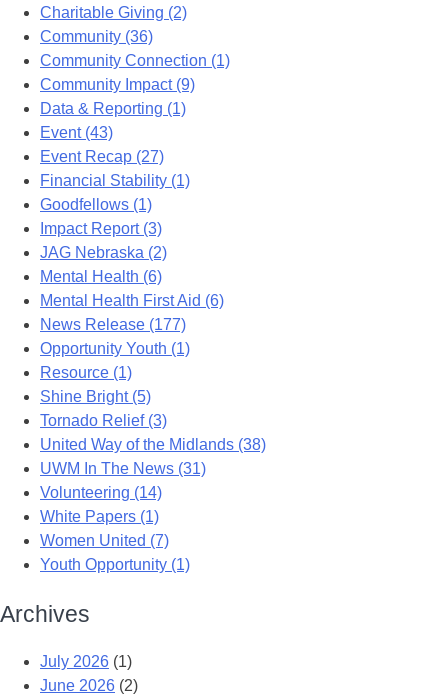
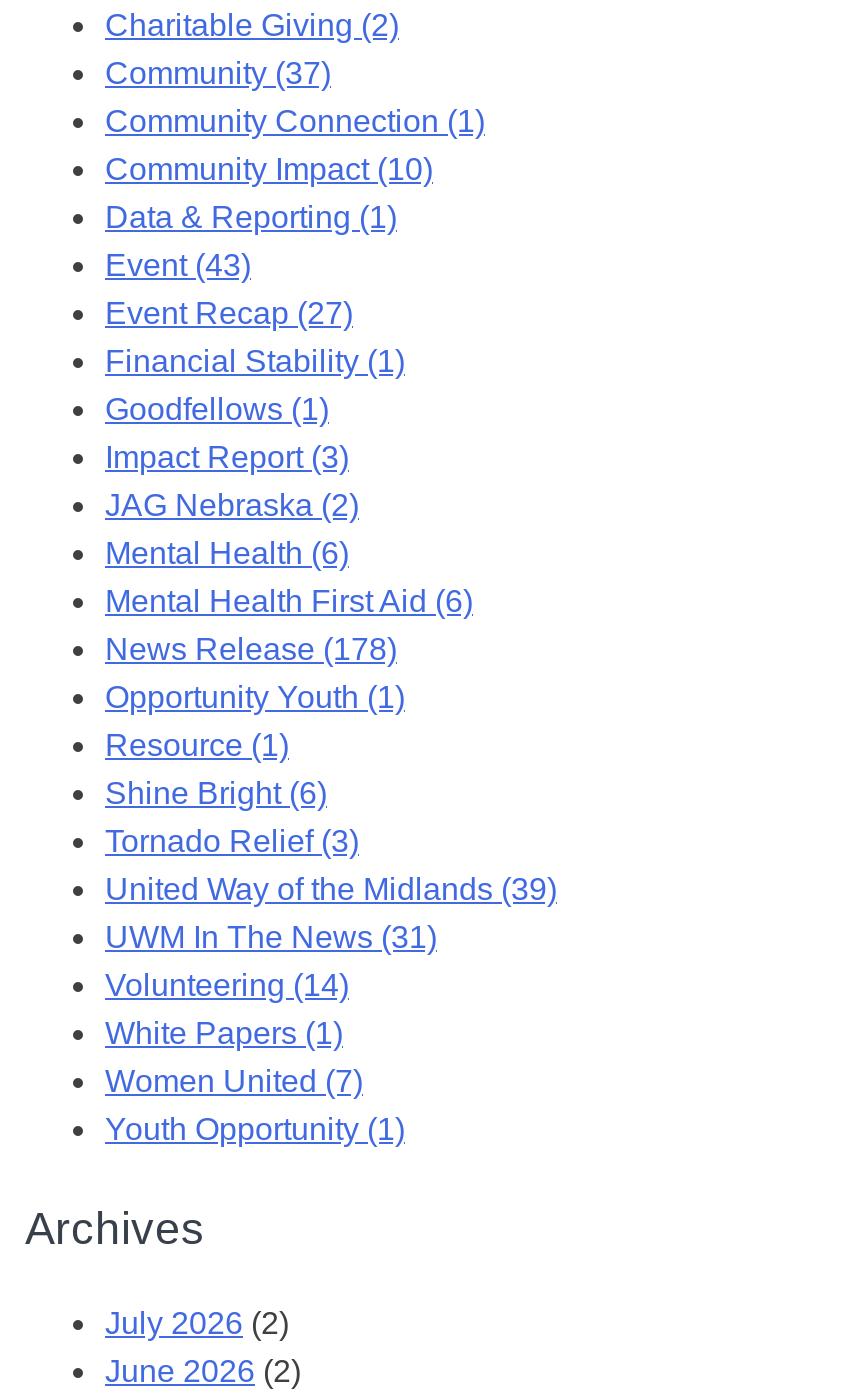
[40,27,153,44] Community (36) -> [105,55,331,89] Community (37)
[40,75,195,92] Community Impact (9) -> [105,151,433,185] Community Impact (10)
[40,315,186,332] News Release (177) -> [105,631,397,665] News Release (178)
[40,387,151,404] Shine Bright (5) -> [105,775,327,809] Shine Bright (6)
[40,435,266,452] United Way of the Midlands (38) -> [105,871,557,905] United Way of the Midlands (39)
[40,653,132,670] July 2026 (1) -> [105,1306,289,1340] July 2026 (2)

